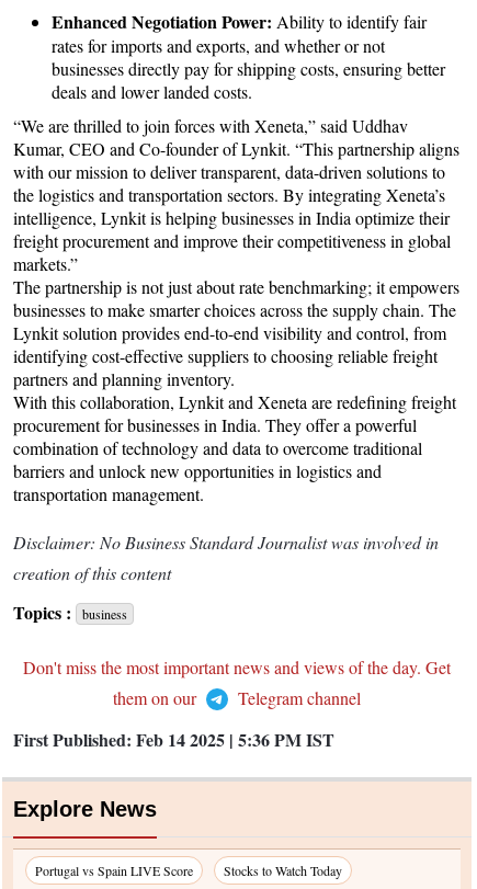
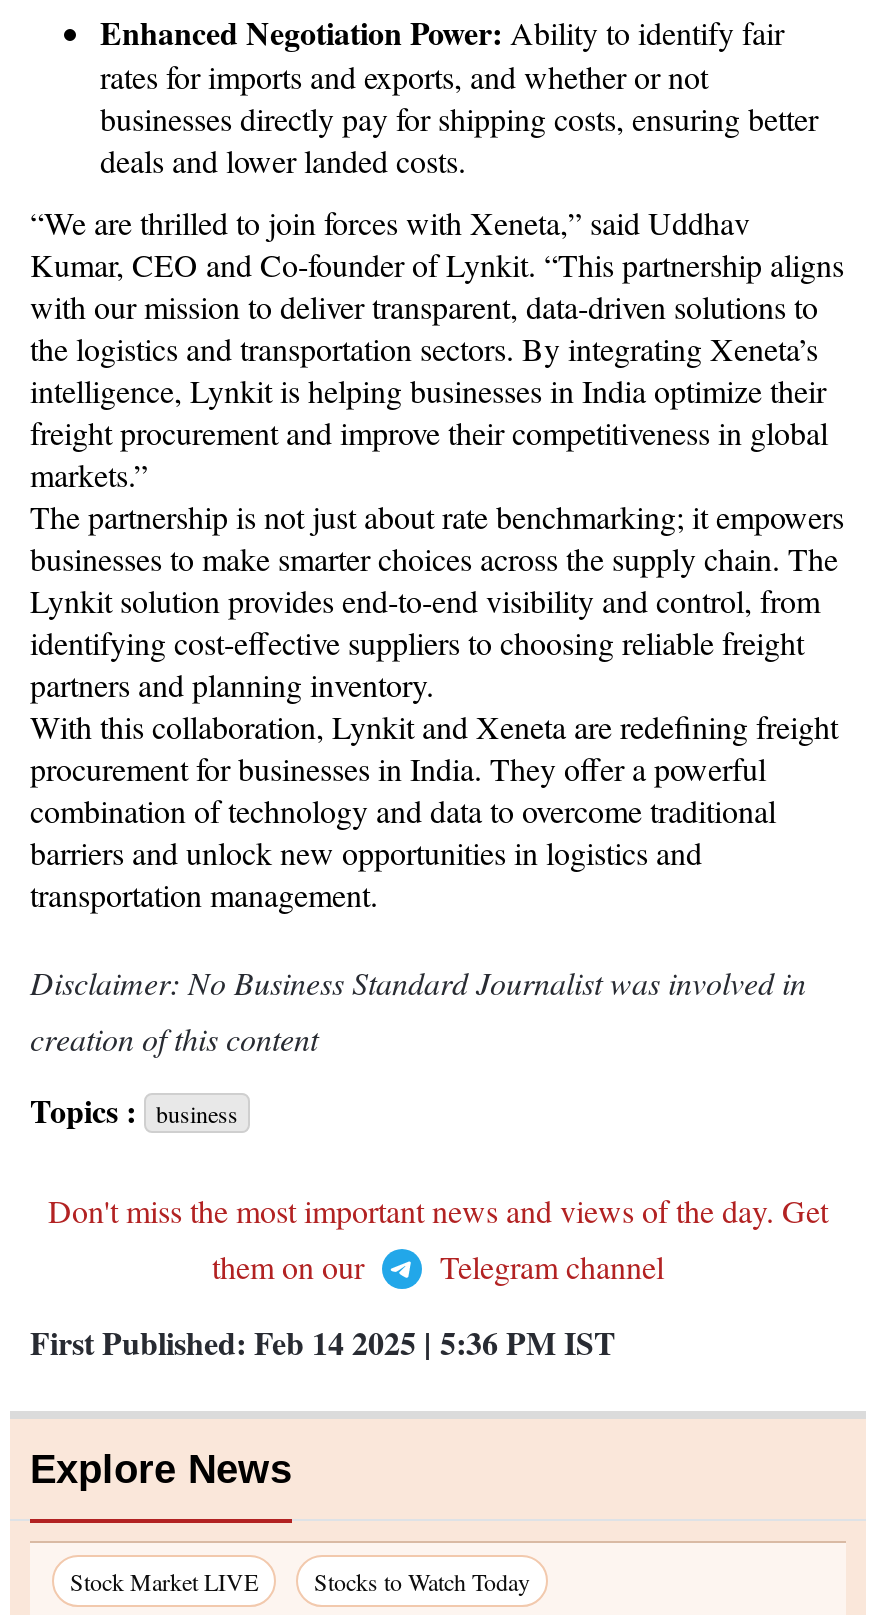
[35,862,193,879] Portugal vs Spain LIVE Score -> [70,1565,258,1597] Stock Market LIVE

